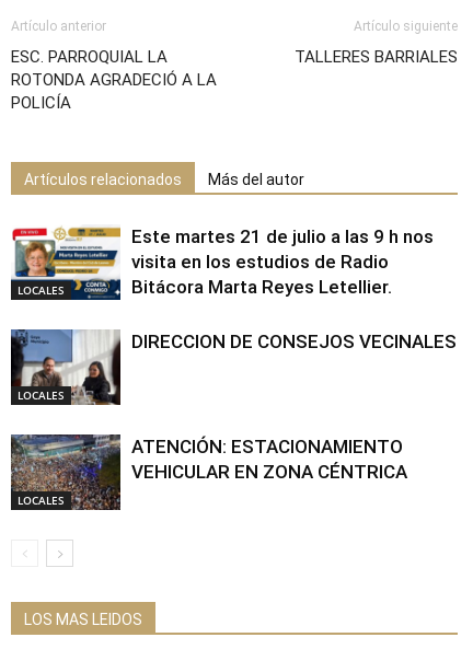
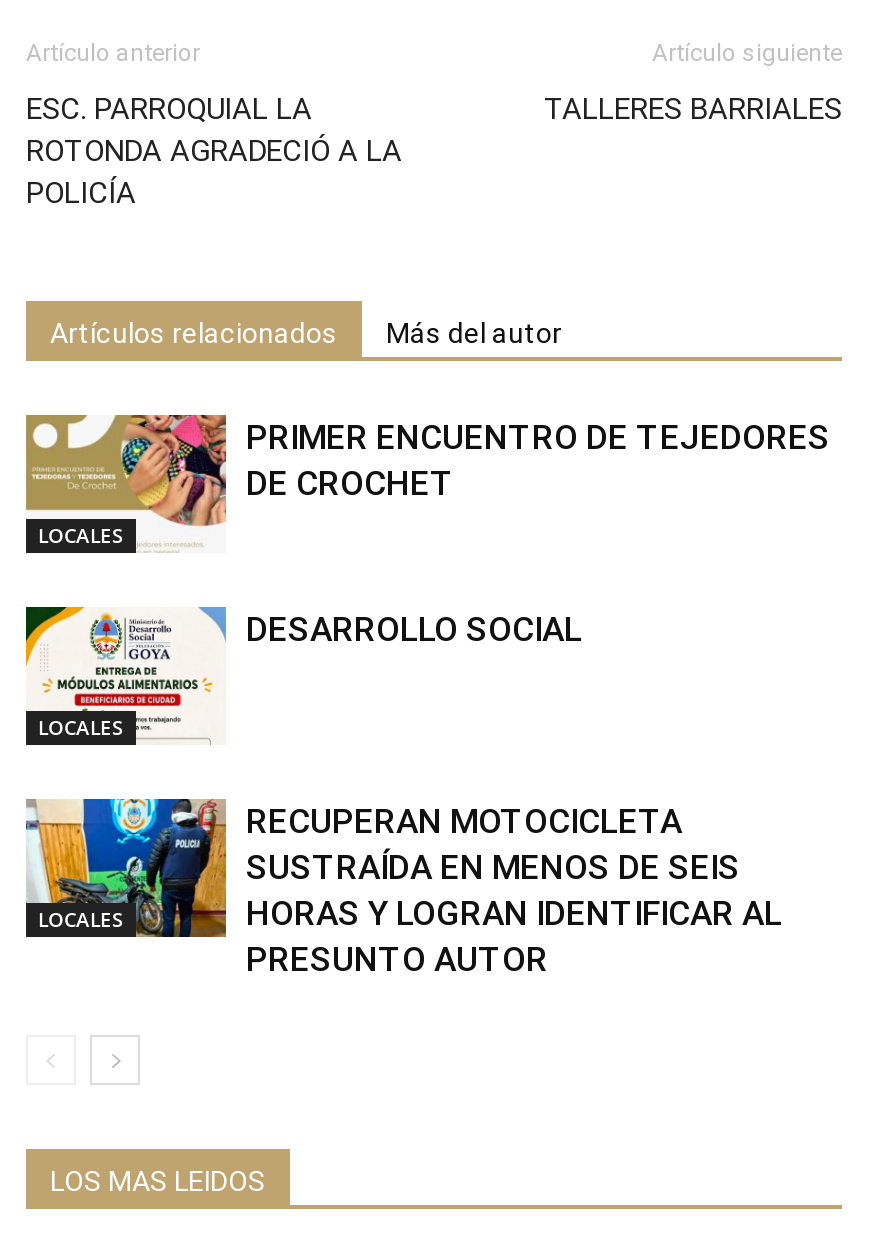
[11,224,434,301] [image] | Este martes 21 de julio a las 9 h nos | visita en los estudios de Radio | Bitácora Marta Reyes Letellier. -> [24,413,830,553] [image] | PRIMER ENCUENTRO DE TEJEDORES | DE CROCHET
[10,328,457,406] [image] | DIRECCION DE CONSEJOS VECINALES -> [24,605,582,745] [image] | DESARROLLO SOCIAL
[10,433,407,511] [image] | ATENCIÓN: ESTACIONAMIENTO | VEHICULAR EN ZONA CÉNTRICA -> [24,797,782,978] [image] | RECUPERAN MOTOCICLETA | SUSTRAÍDA EN MENOS DE SEIS | HORAS Y LOGRAN IDENTIFICAR AL | PRESUNTO AUTOR

